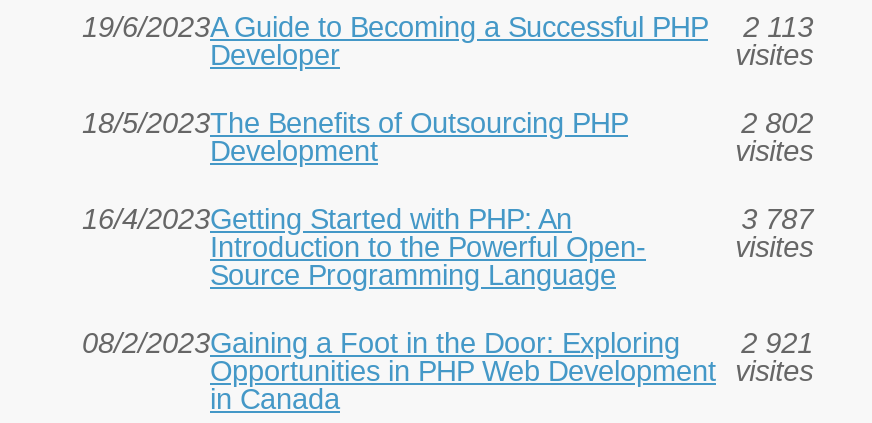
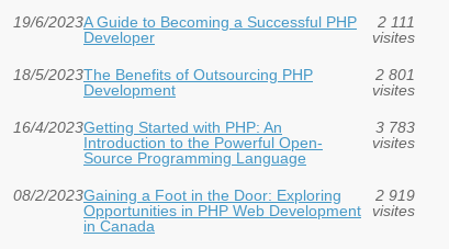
[82,10,813,42] 19/6/2023A Guide to Becoming a Successful PHP 2 113 -> [13,13,415,30] 19/6/2023A Guide to Becoming a Successful PHP 2 111
[741,106,813,138] 2 802 -> [375,65,415,83] 2 801
[741,202,813,234] 3 787 -> [375,118,415,136] 3 783
[82,326,813,358] 08/2/2023Gaining a Foot in the Door: Exploring 2 921 -> [13,186,415,204] 08/2/2023Gaining a Foot in the Door: Exploring 2 919

